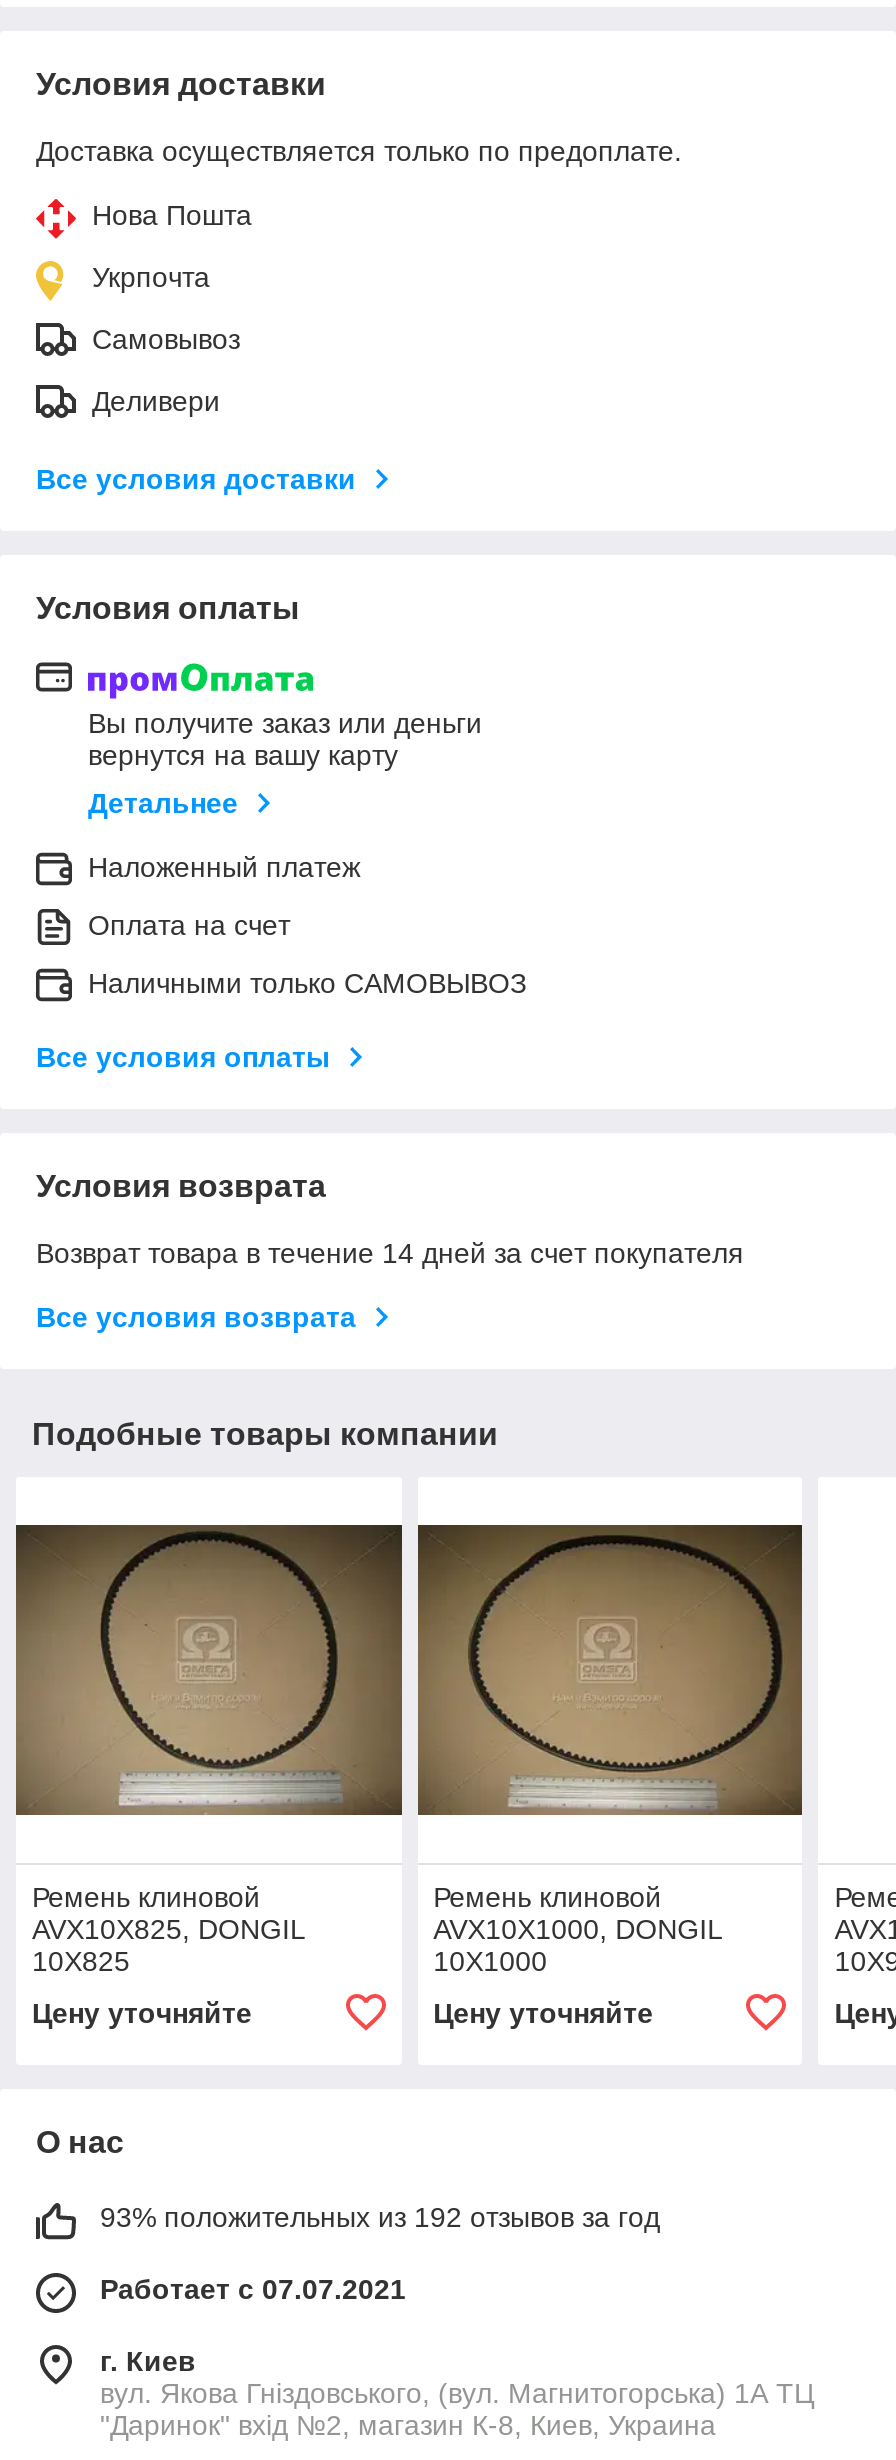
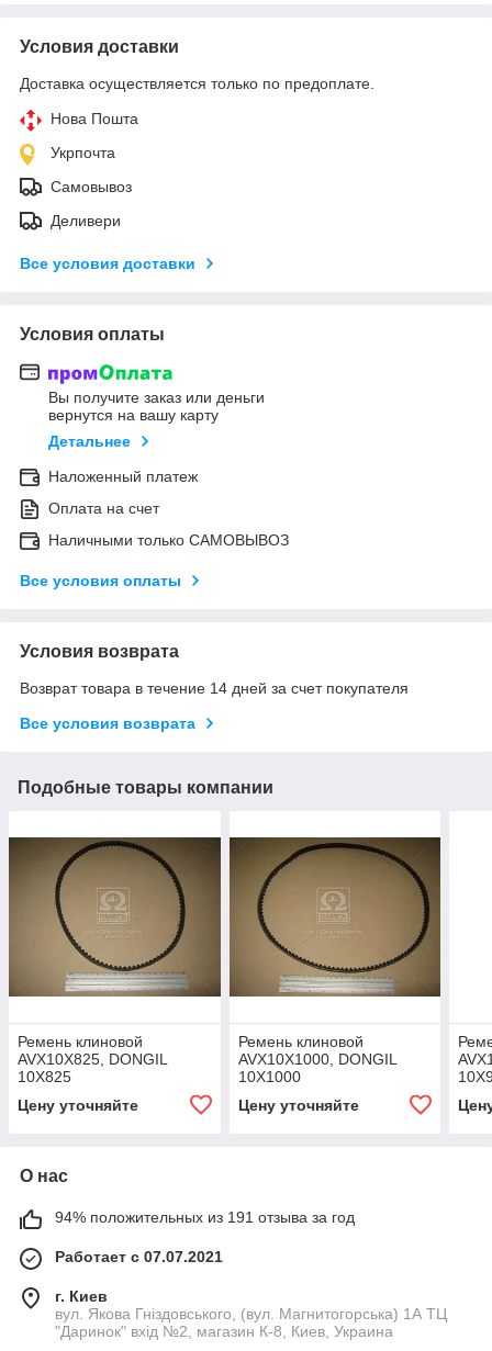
[100,2201,660,2233] 93% положительных из 192 отзывов за год -> [55,1208,355,1226] 94% положительных из 191 отзыва за год

